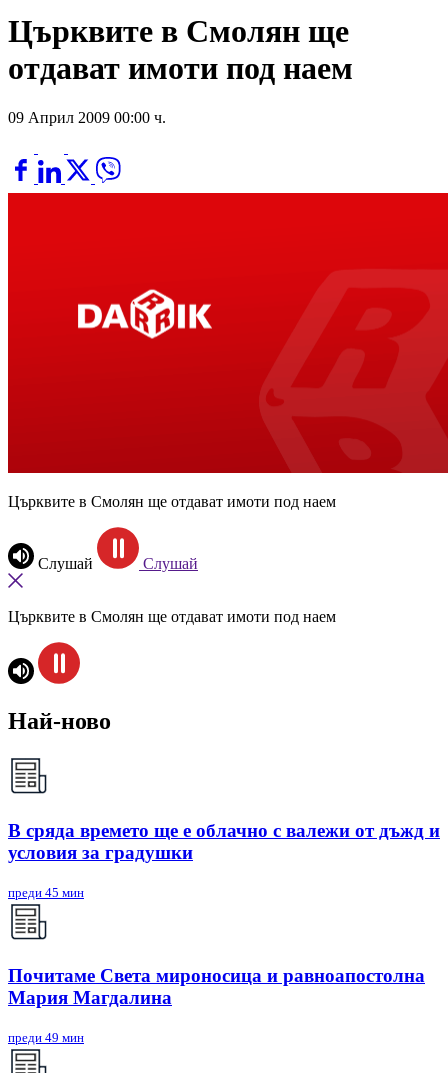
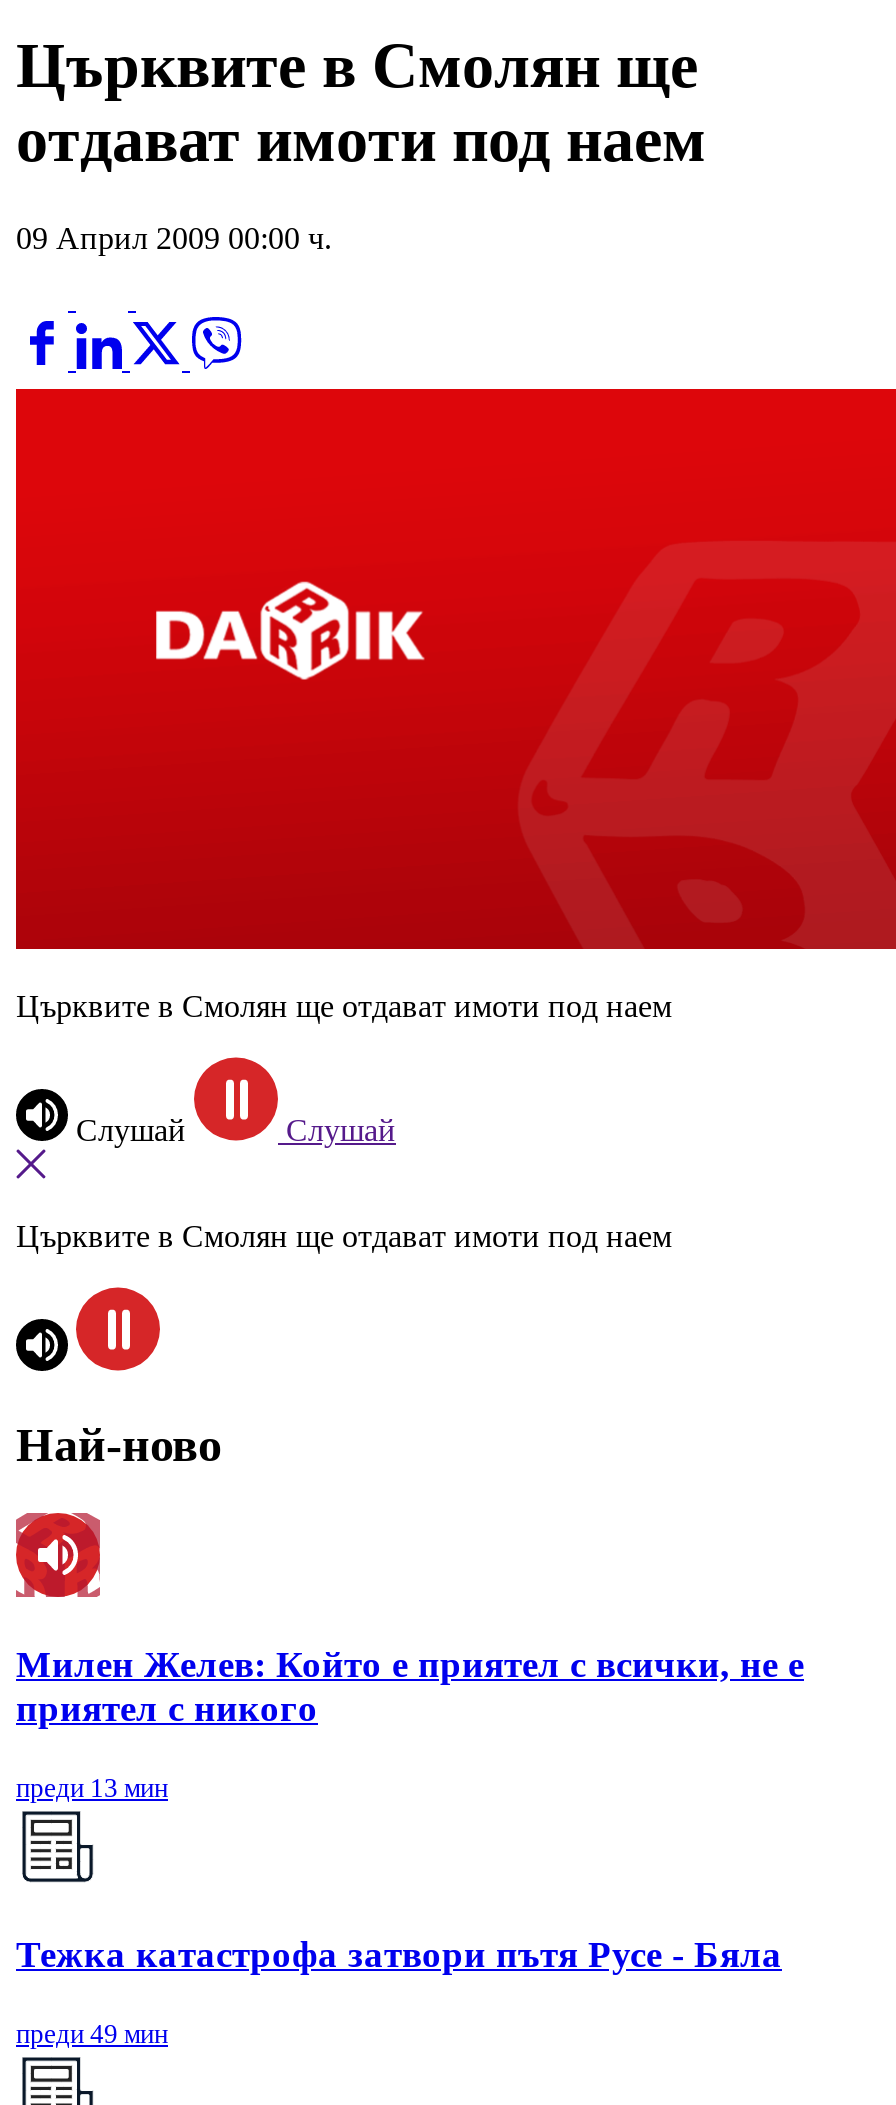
[8,757,440,863] [image] | В сряда времето ще е облачно с валежи от дъжд и | условия за градушки -> [14,1511,804,1729] [image] | Милен Желев: Който е приятел с всички, не е | приятел с никого
[8,885,84,900] преди 45 мин -> [16,1772,168,1802] преди 13 мин
[8,965,425,1008] Почитаме Света мироносица и равноапостолна | Мария Магдалина -> [16,1934,782,1976] Тежка катастрофа затвори пътя Русе - Бяла

